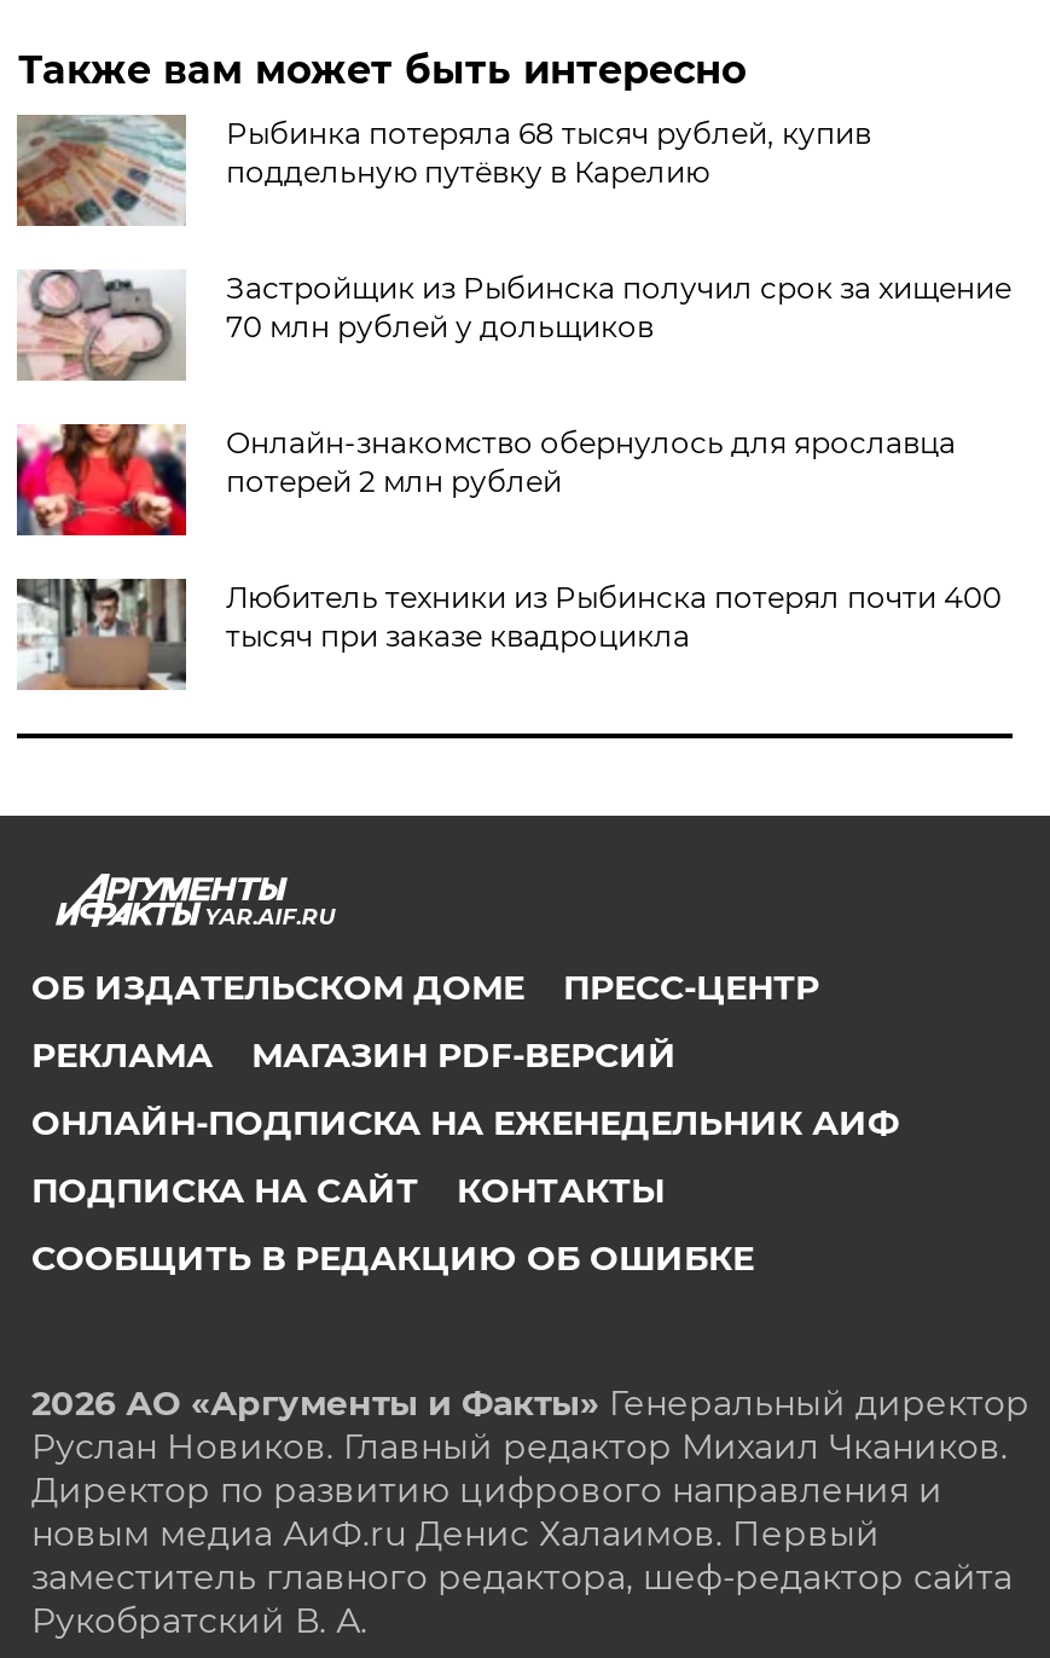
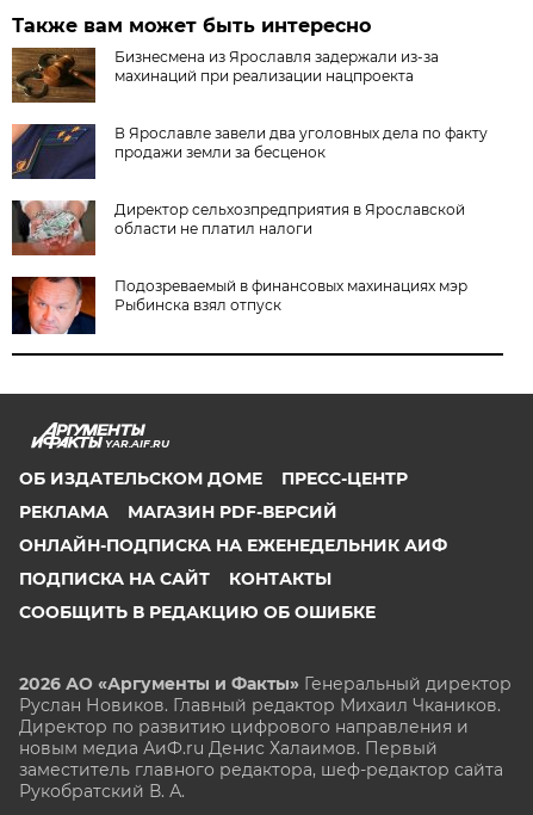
[17,112,871,226] [image] | Рыбинка потеряла 68 тысяч рублей, купив | поддельную путёвку в Карелию -> [12,47,439,104] [image] | Бизнесмена из Ярославля задержали из-за | махинаций при реализации нацпроекта
[17,267,1011,383] [image] | Застройщик из Рыбинска получил срок за хищение | 70 млн рублей у дольщиков -> [11,123,488,180] [image] | В Ярославле завели два уголовных дела по факту | продажи земли за бесценок
[14,422,956,538] [image] | Онлайн‑знакомство обернулось для ярославца | потерей 2 млн рублей -> [11,199,466,257] [image] | Директор сельхозпредприятия в Ярославской | области не платил налоги
[14,576,1001,695] [image] | Любитель техники из Рыбинска потерял почти 400 | тысяч при заказе квадроцикла -> [11,276,468,335] [image] | Подозреваемый в финансовых махинациях мэр | Рыбинска взял отпуск

